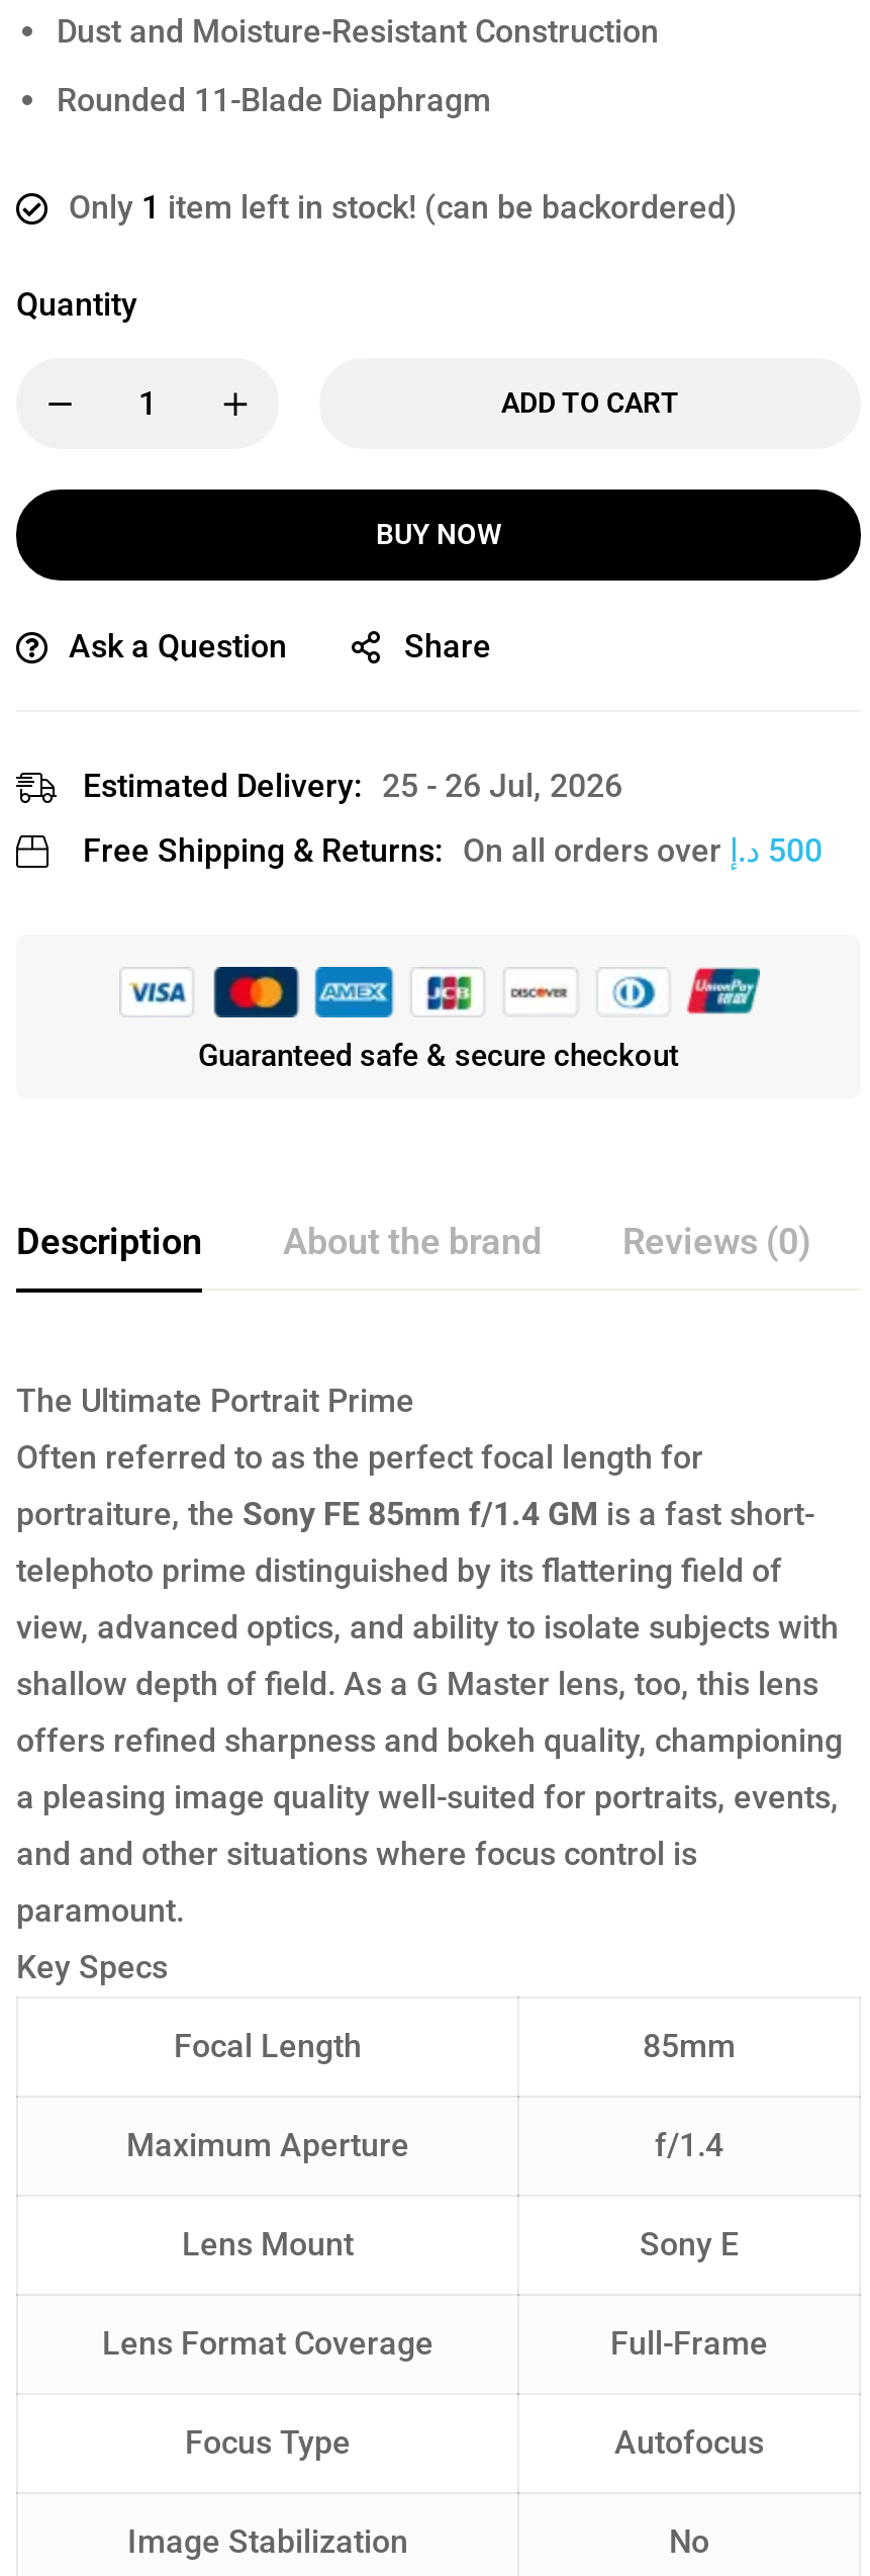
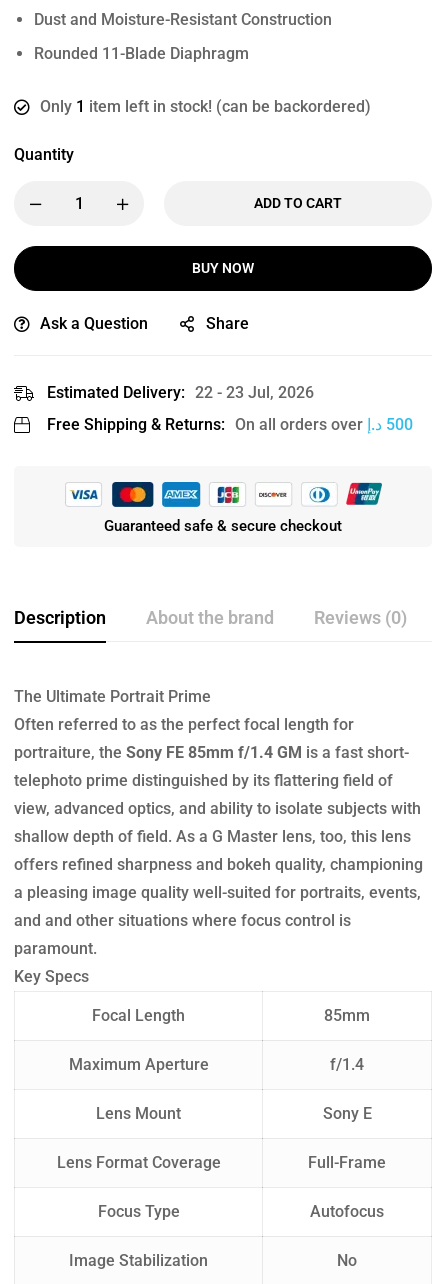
[83,767,622,805] Estimated Delivery: 25 - 26 Jul, 2026 -> [47,383,314,402] Estimated Delivery: 22 - 23 Jul, 2026

